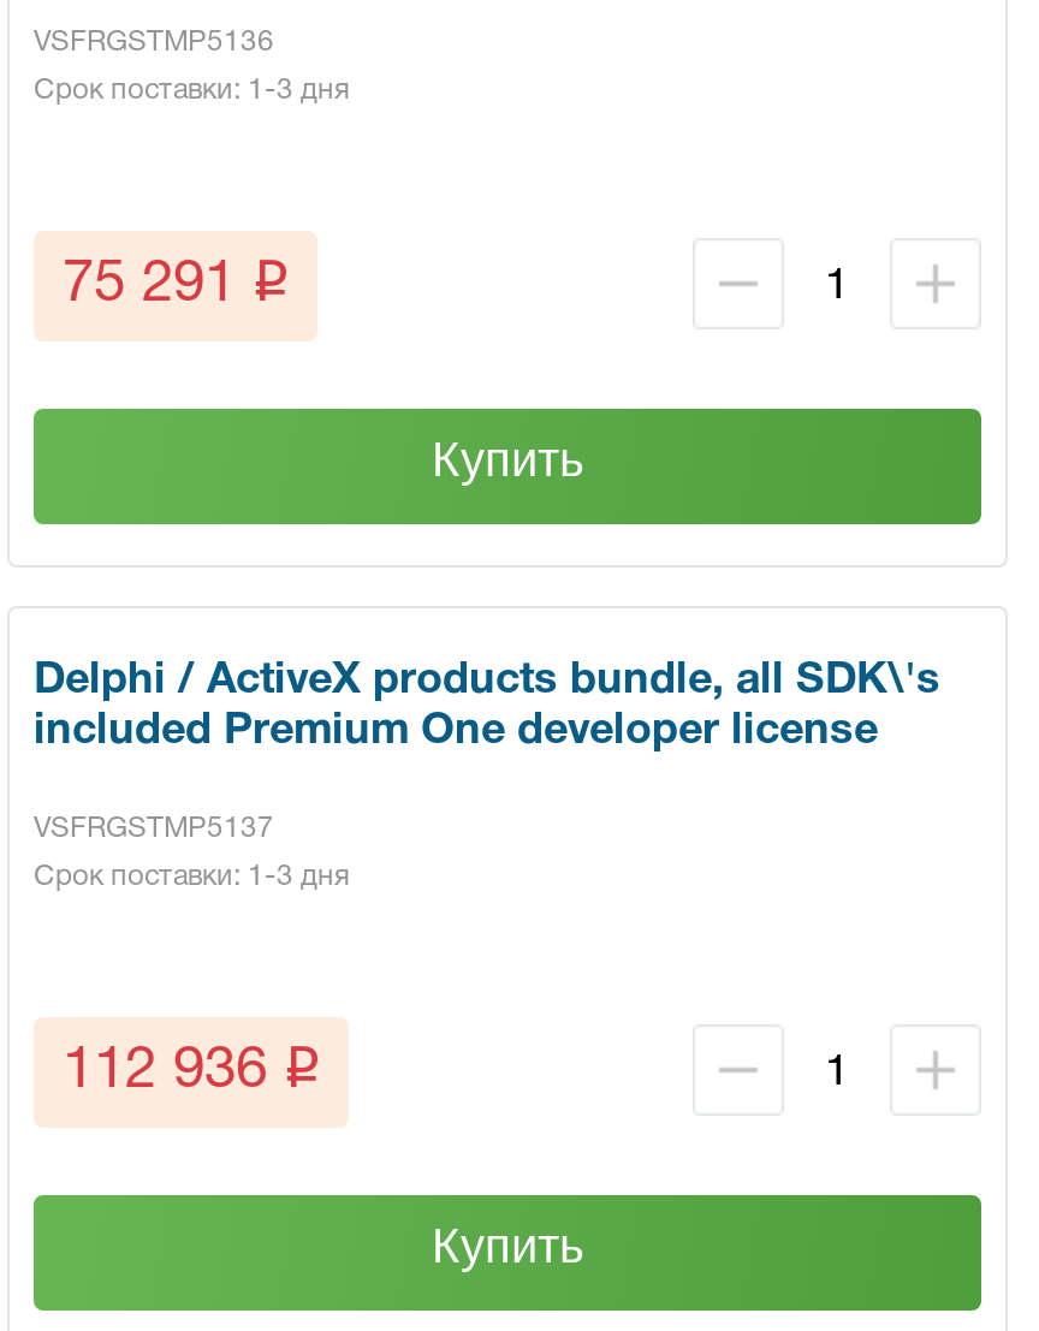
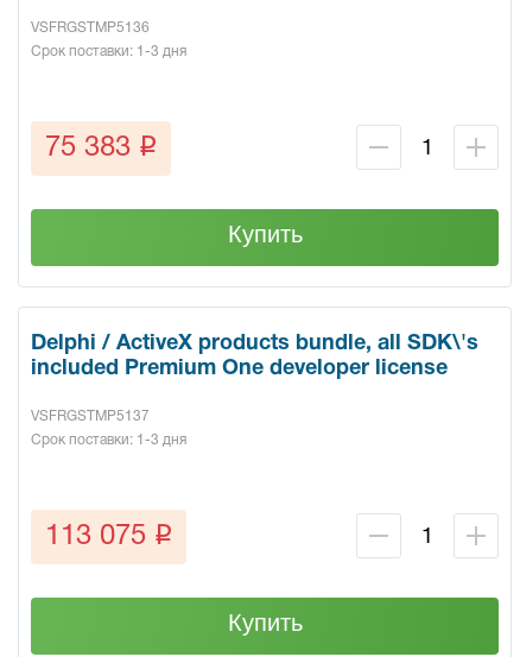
[63,258,289,315] 75 291 q -> [45,134,157,163] 75 383 q
[63,1044,320,1102] 112 936 q -> [45,523,172,551] 113 075 q

